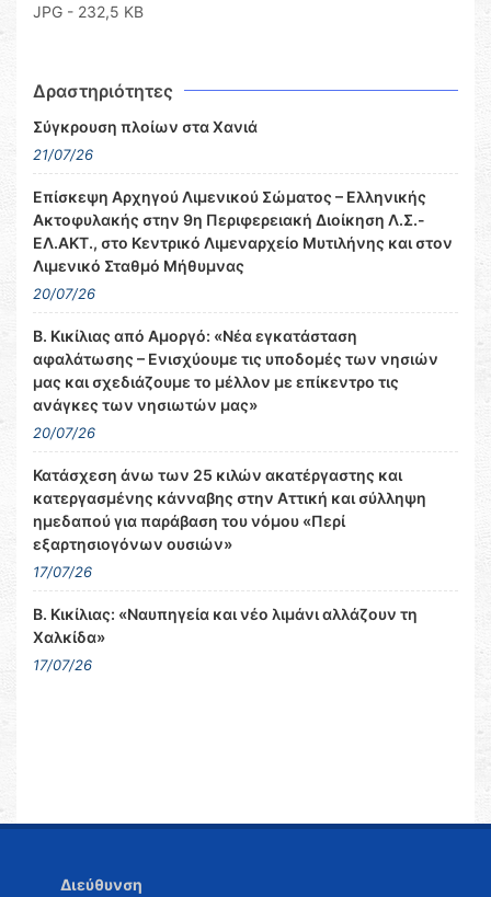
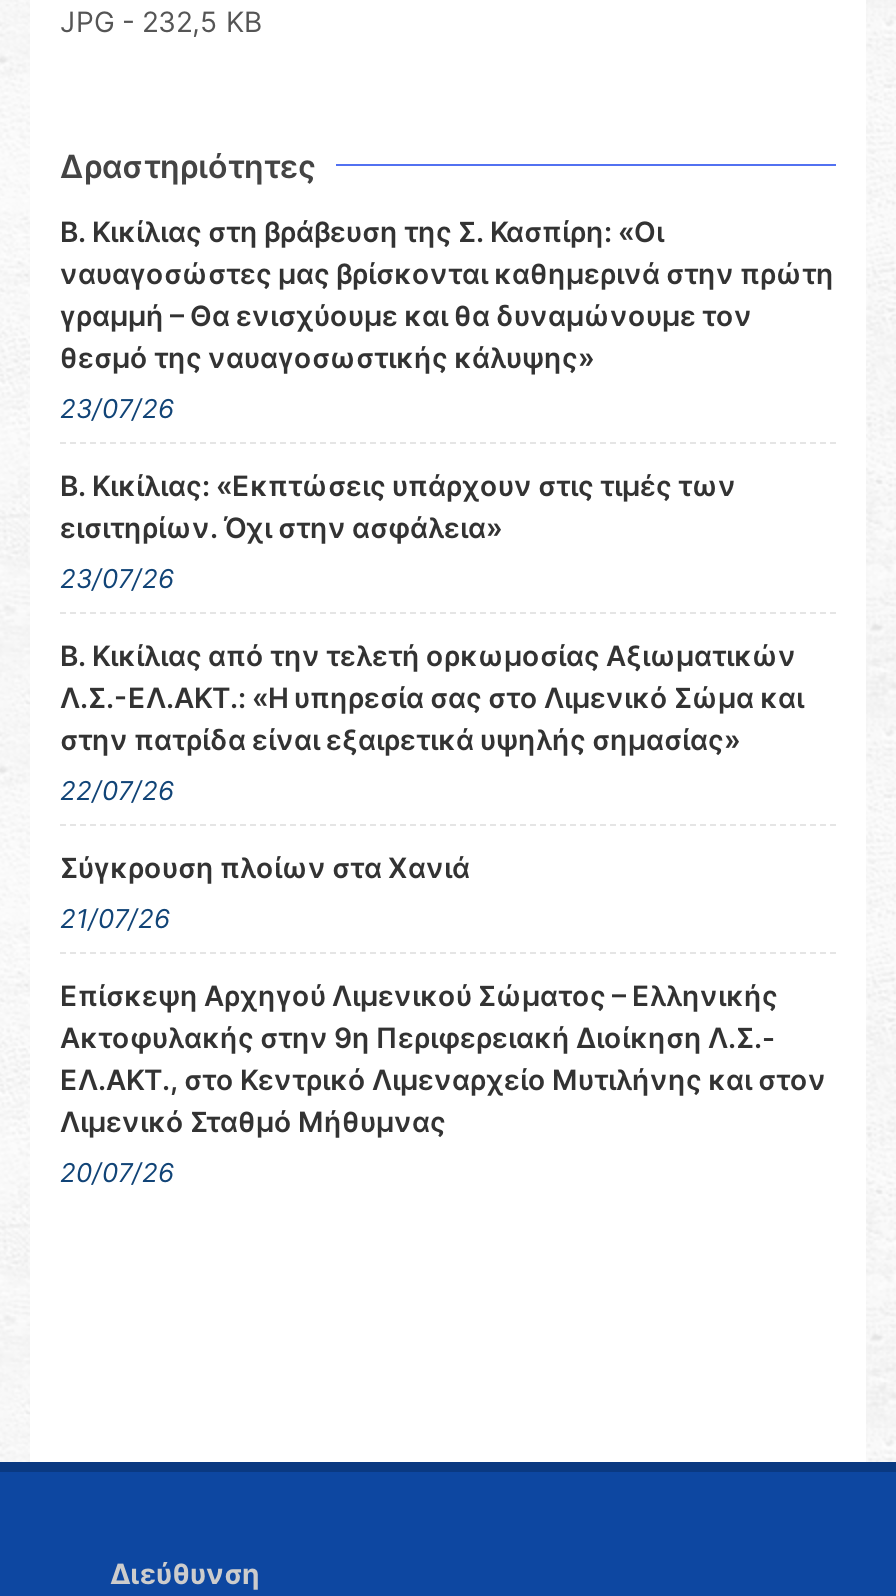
none -> [60,215,834,807] Β. Κικίλιας στη βράβευση της Σ. Κασπίρη: «Οι | ναυαγοσώστες μας βρίσκονται καθημερινά στην πρώτη | γραμμή – Θα ενισχύουμε και θα δυναμώνουμε τον | θεσμό της ναυαγοσωστικής κάλυψης» | 23/07/26 | Β. Κικίλιας: «Εκπτώσεις υπάρχουν στις τιμές των | εισιτηρίων. Όχι στην ασφάλεια» | 23/07/26 | Β. Κικίλιας από την τελετή ορκωμοσίας Αξιωματικών | Λ.Σ.-ΕΛ.ΑΚΤ.: «Η υπηρεσία σας στο Λιμενικό Σώμα και | στην πατρίδα είναι εξαιρετικά υψηλής σημασίας» | 22/07/26
moved [33,118,453,303] -> [60,851,826,1189]: Σύγκρουση πλοίων στα Χανιά | 21/07/26 | Επίσκεψη Αρχηγού Λιμενικού Σώματος – Ελληνικής | Ακτοφυλακής στην 9η Περιφερειακή Διοίκηση Λ.Σ.- | ΕΛ.ΑΚΤ., στο Κεντρικό Λιμεναρχείο Μυτιλήνης και στον | Λιμενικό Σταθμό Μήθυμνας | 20/07/26
[33,327,438,674] Β. Κικίλιας από Αμοργό: «Νέα εγκατάσταση | αφαλάτωσης – Ενισχύουμε τις υποδομές των νησιών | μας και σχεδιάζουμε το μέλλον με επίκεντρο τις | ανάγκες των νησιωτών μας» | 20/07/26 | Κατάσχεση άνω των 25 κιλών ακατέργαστης και | κατεργασμένης κάνναβης στην Αττική και σύλληψη | ημεδαπού για παράβαση του νόμου «Περί | εξαρτησιογόνων ουσιών» | 17/07/26 | Β. Κικίλιας: «Ναυπηγεία και νέο λιμάνι αλλάζουν τη | Χαλκίδα» | 17/07/26 -> none

